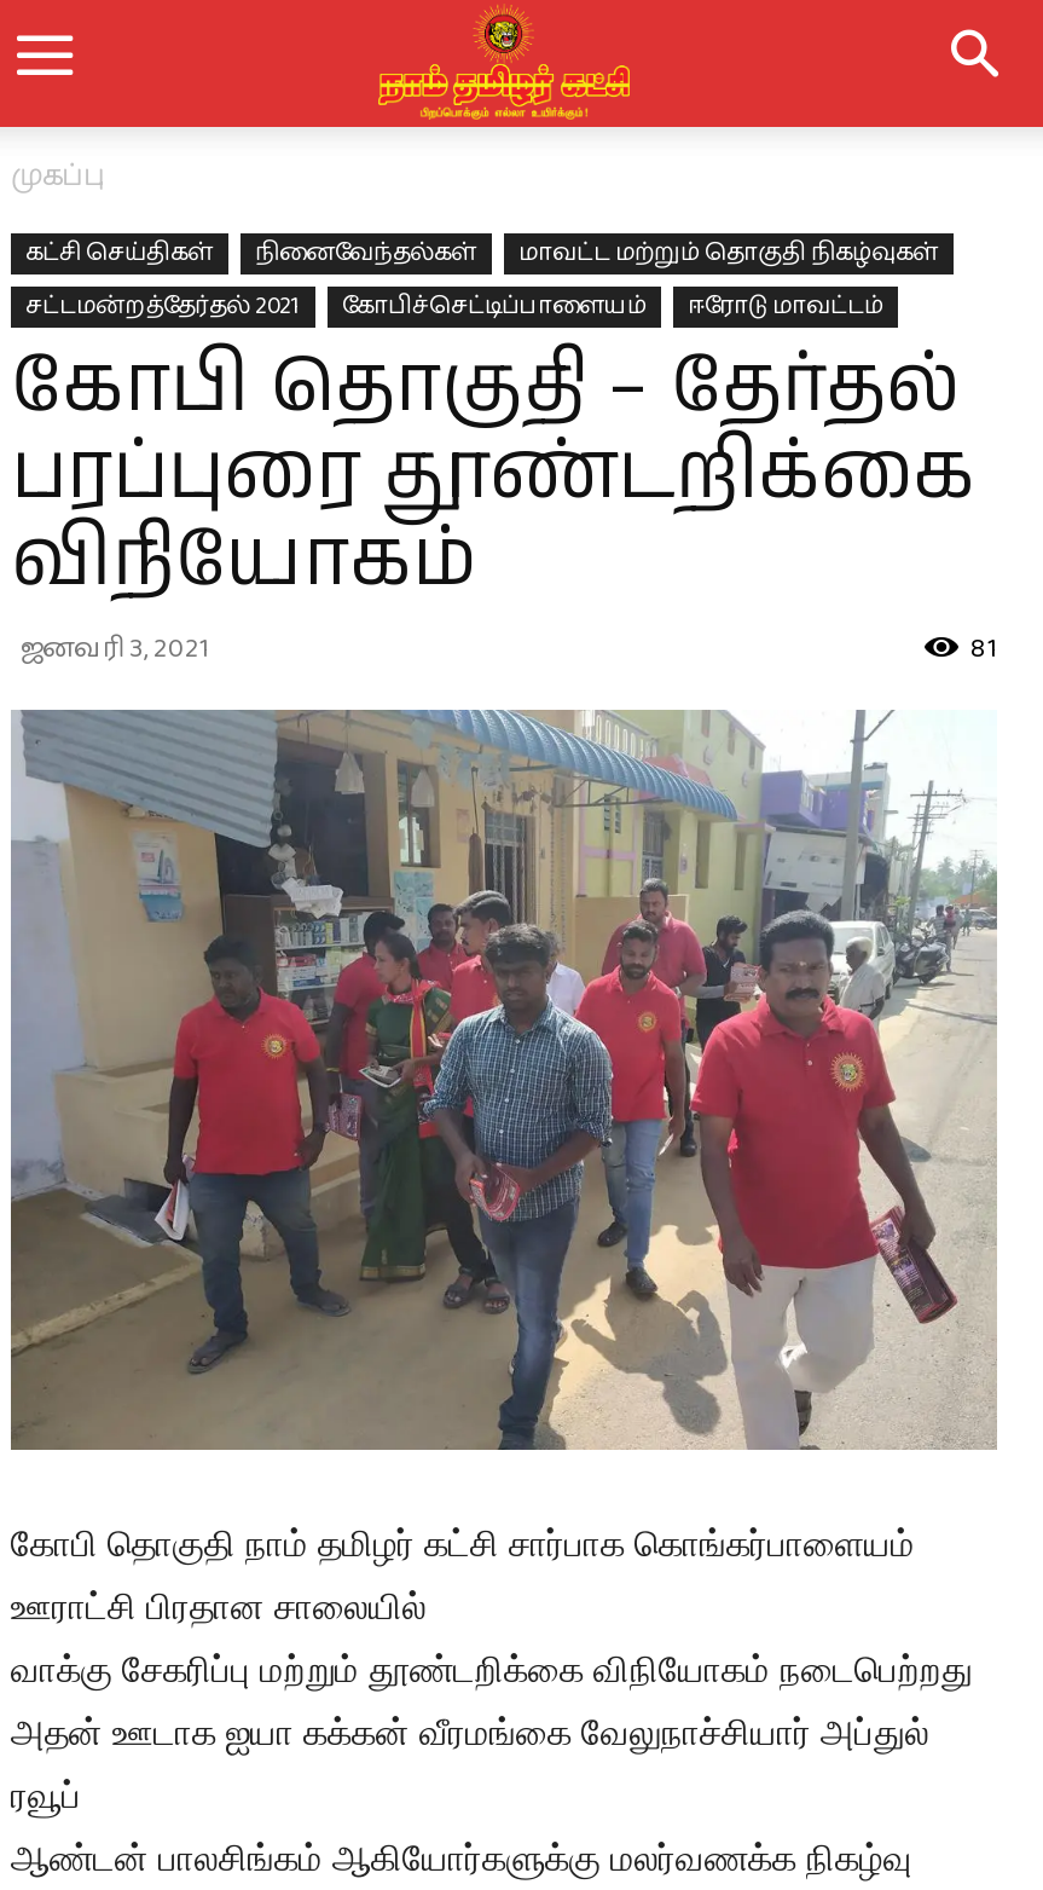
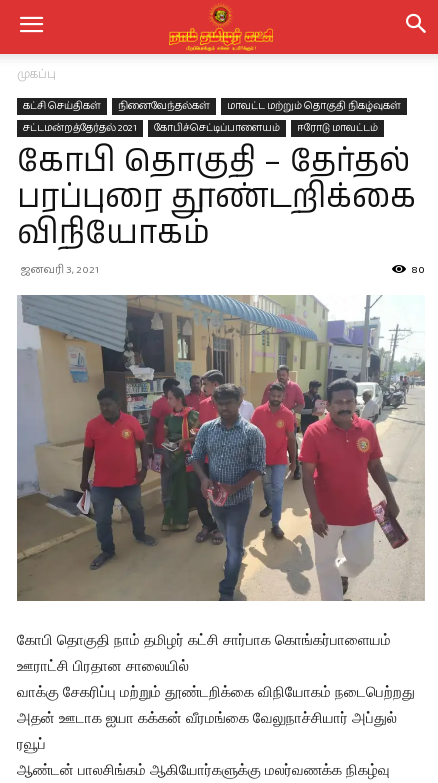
[970,628,997,669] 81 -> [411,261,425,278] 80

